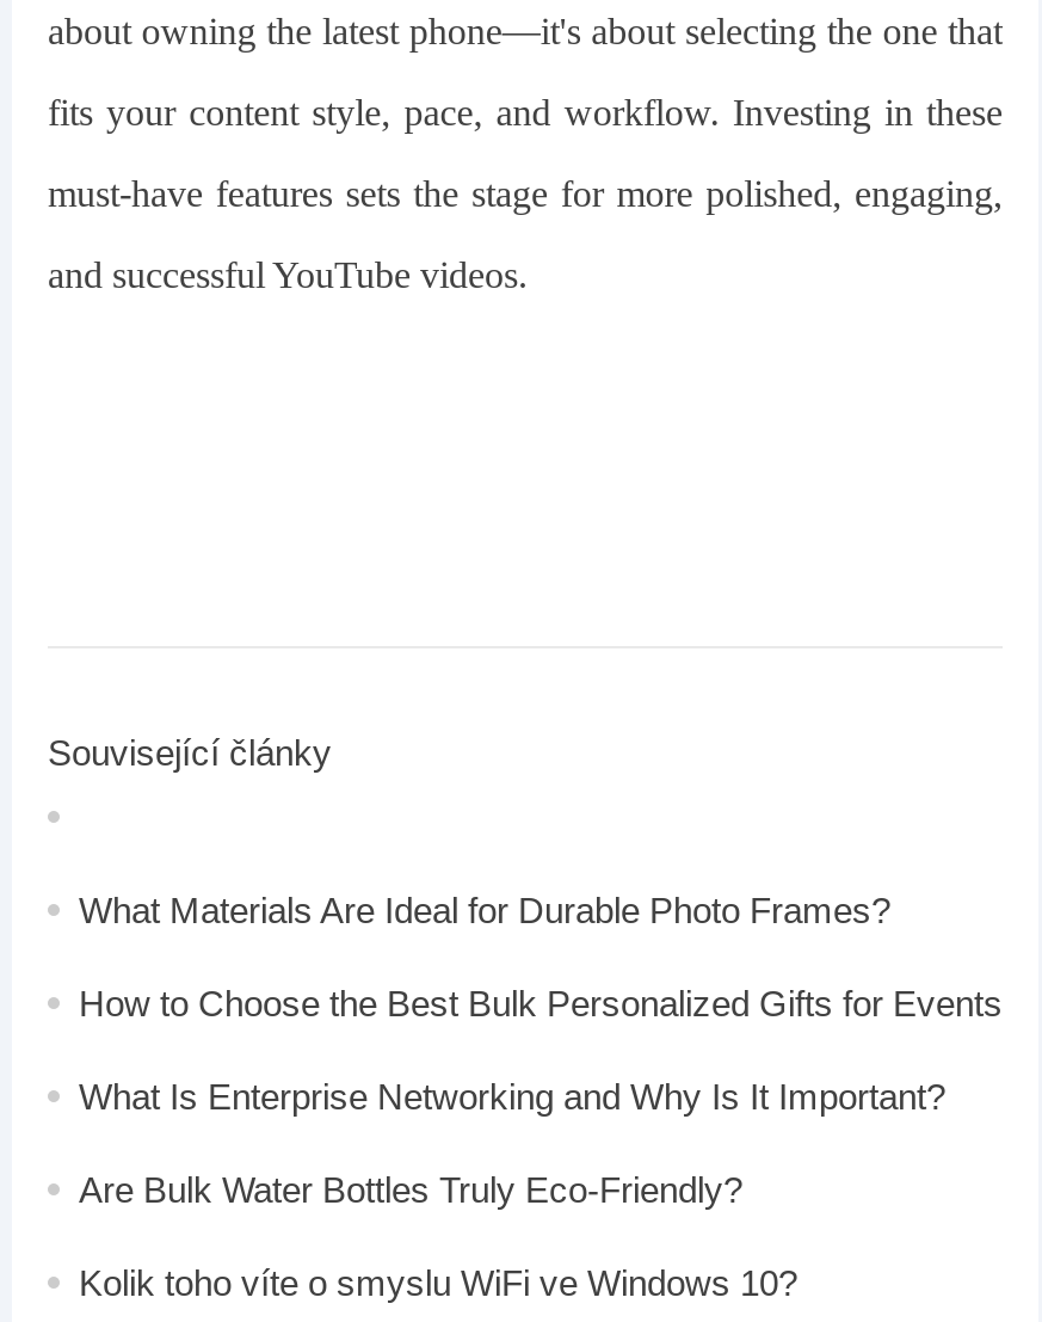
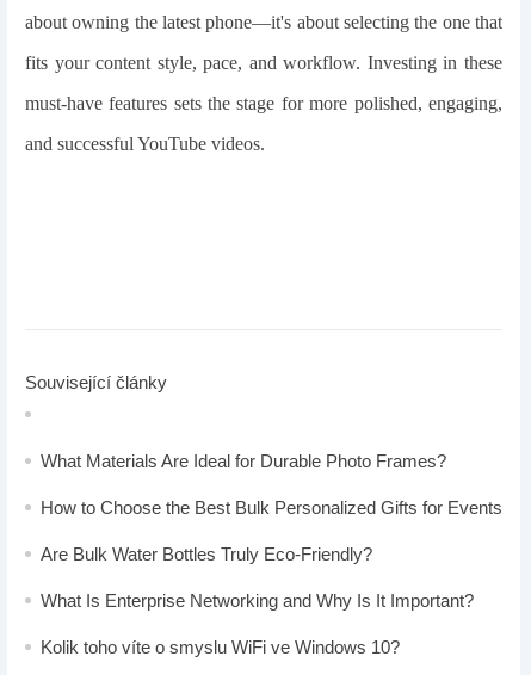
moved [79,1076,945,1116] -> [41,590,474,610]: What Is Enterprise Networking and Why Is It Important?
moved [79,1169,742,1210] -> [41,544,372,564]: Are Bulk Water Bottles Truly Eco-Friendly?

